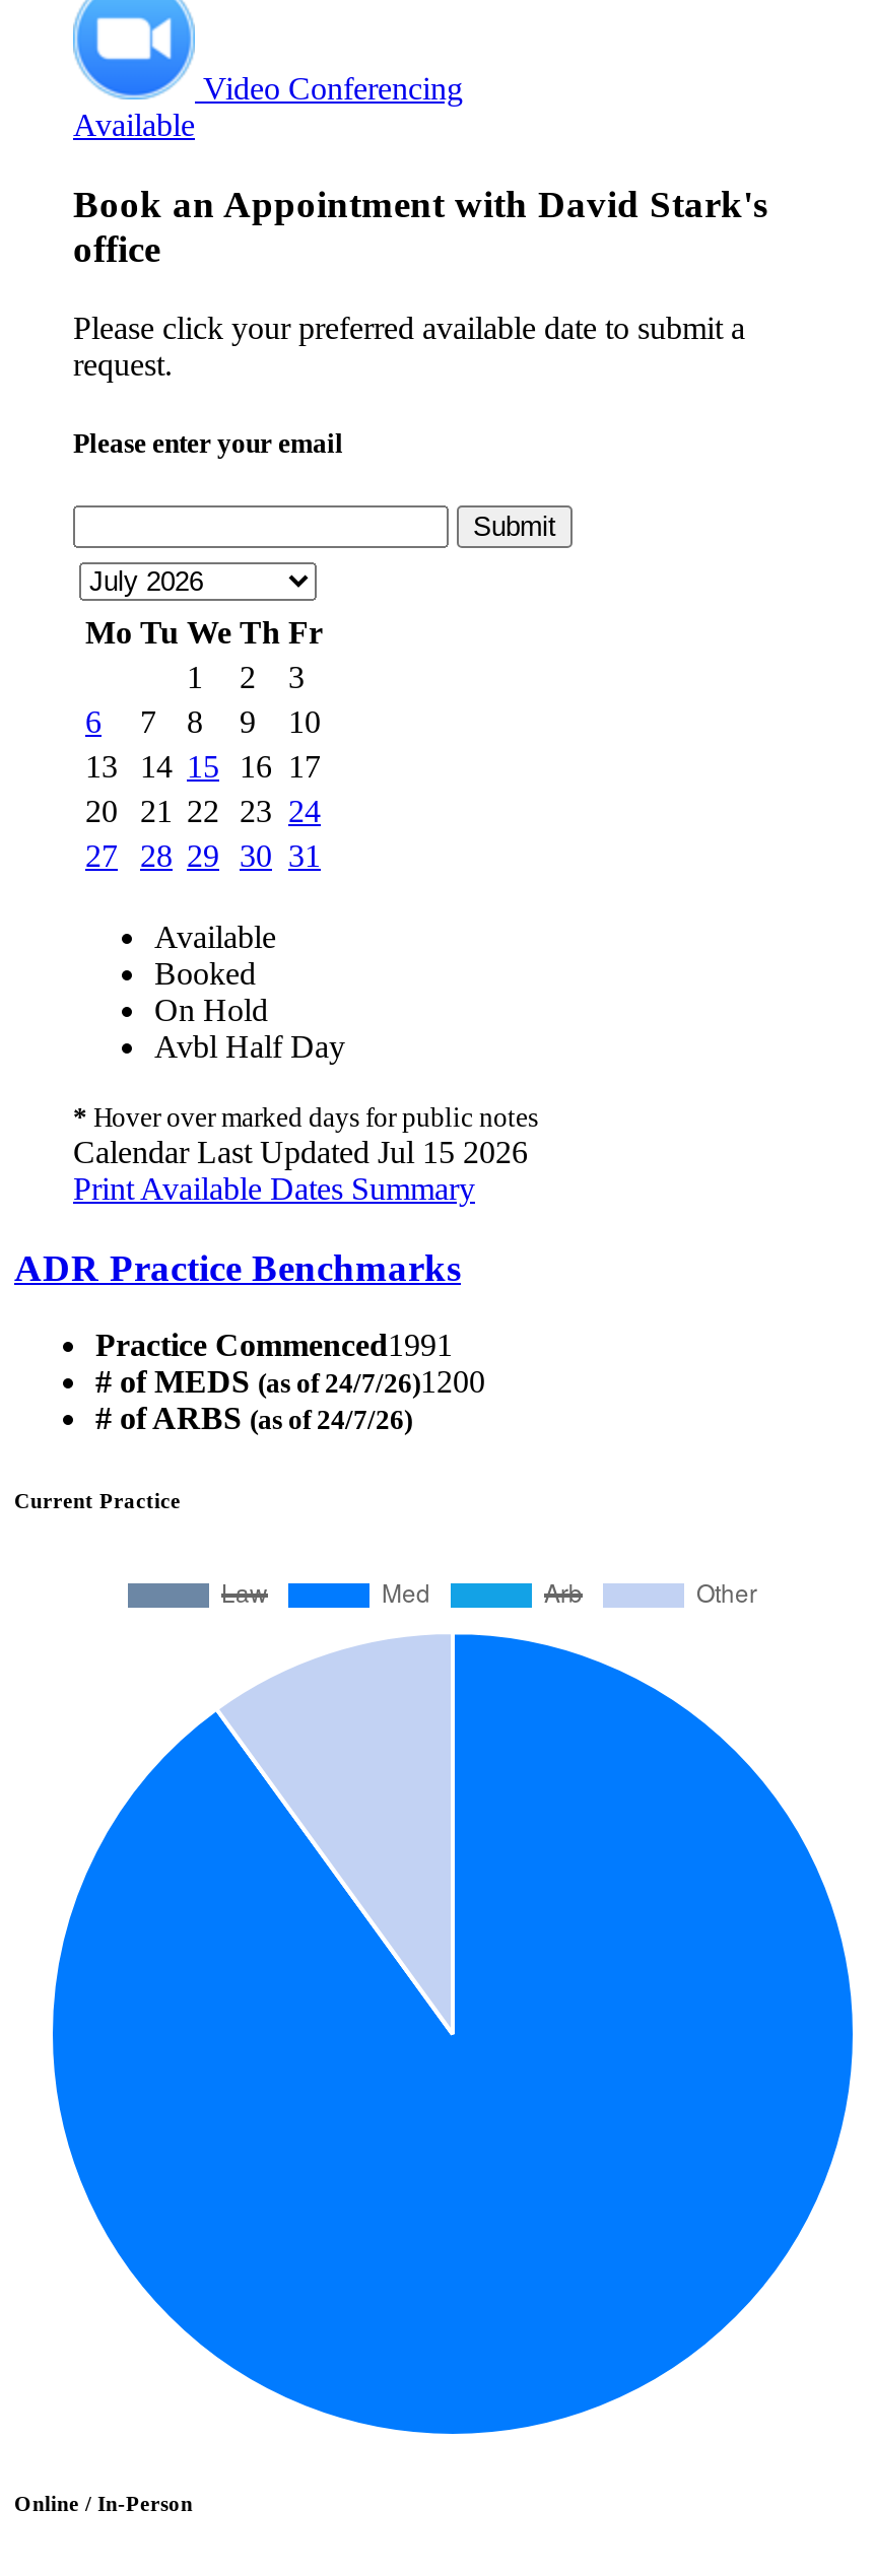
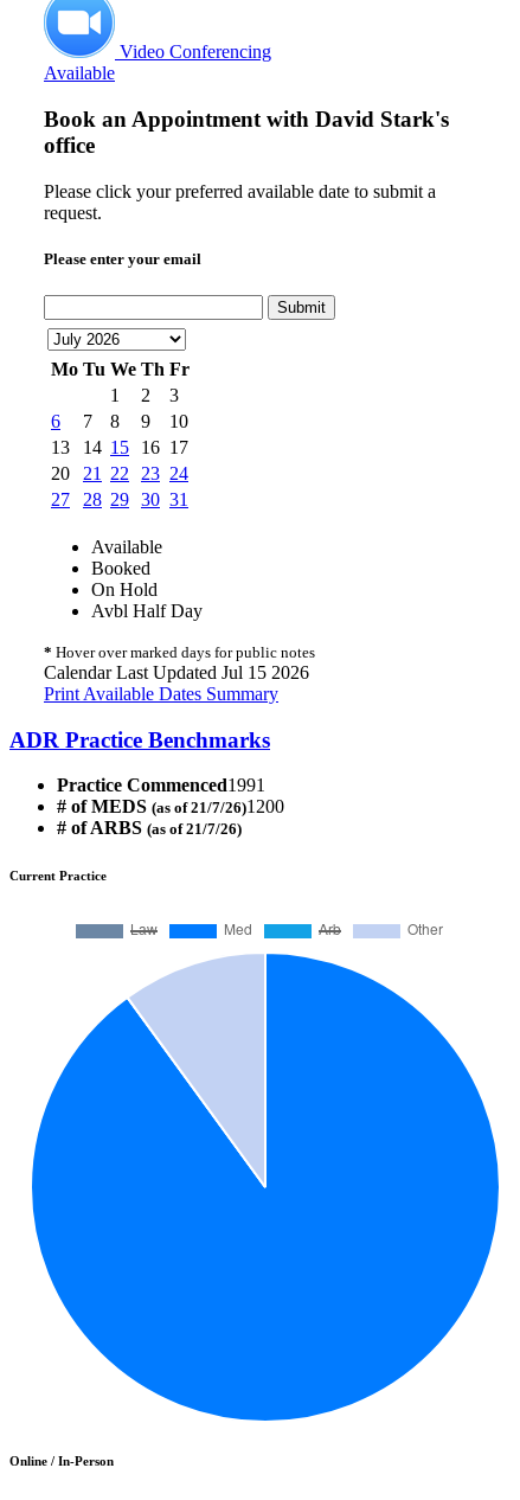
[95,1365,485,1399] # of MEDS (as of 24/7/26)1200 -> [57,797,284,817] # of MEDS (as of 21/7/26)1200
[95,1401,412,1436] # of ARBS (as of 24/7/26) -> [57,818,242,838] # of ARBS (as of 21/7/26)

